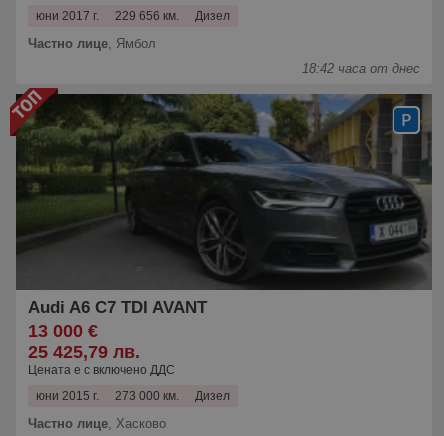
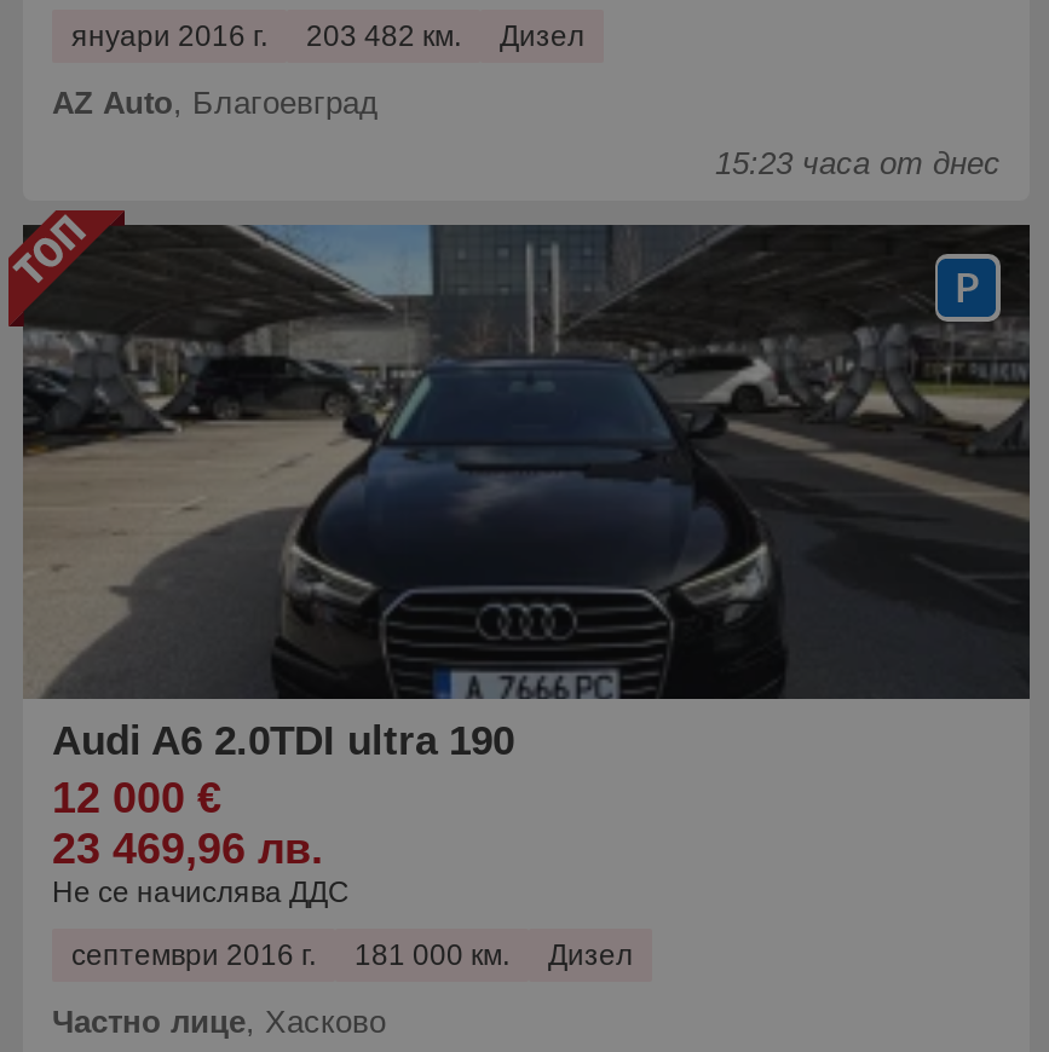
[36,9,179,23] юни 2017 г. | 229 656 км. -> [71,19,461,53] януари 2016 г. | 203 482 км.
[28,36,156,51] Частно лице, Ямбол -> [52,85,379,121] AZ Auto, Благоевград
[302,61,420,76] 18:42 часа от днес -> [715,145,1001,181] 15:23 часа от днес
[15,93,432,377] [image] | Audi A6 C7 TDI AVANT | 13 000 € | 25 425,79 лв. | Цената е с включено ДДС -> [23,222,1030,909] [image] | Audi A6 2.0TDI ultra 190 | 12 000 € | 23 469,96 лв. | Не се начислява ДДС
[36,389,179,403] юни 2015 г. | 273 000 км. -> [71,938,509,972] септември 2016 г. | 181 000 км.

